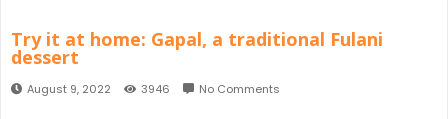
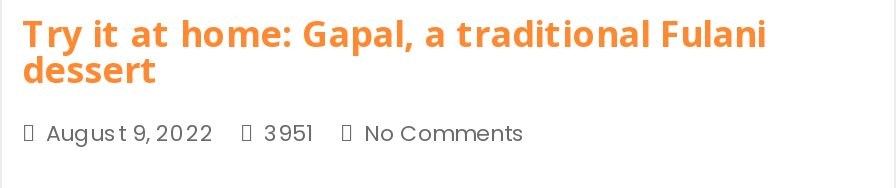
[27,81,280,97] August 9, 2022 3946 No Comments -> [46,116,526,148] August 9, 2022 3951 No Comments

